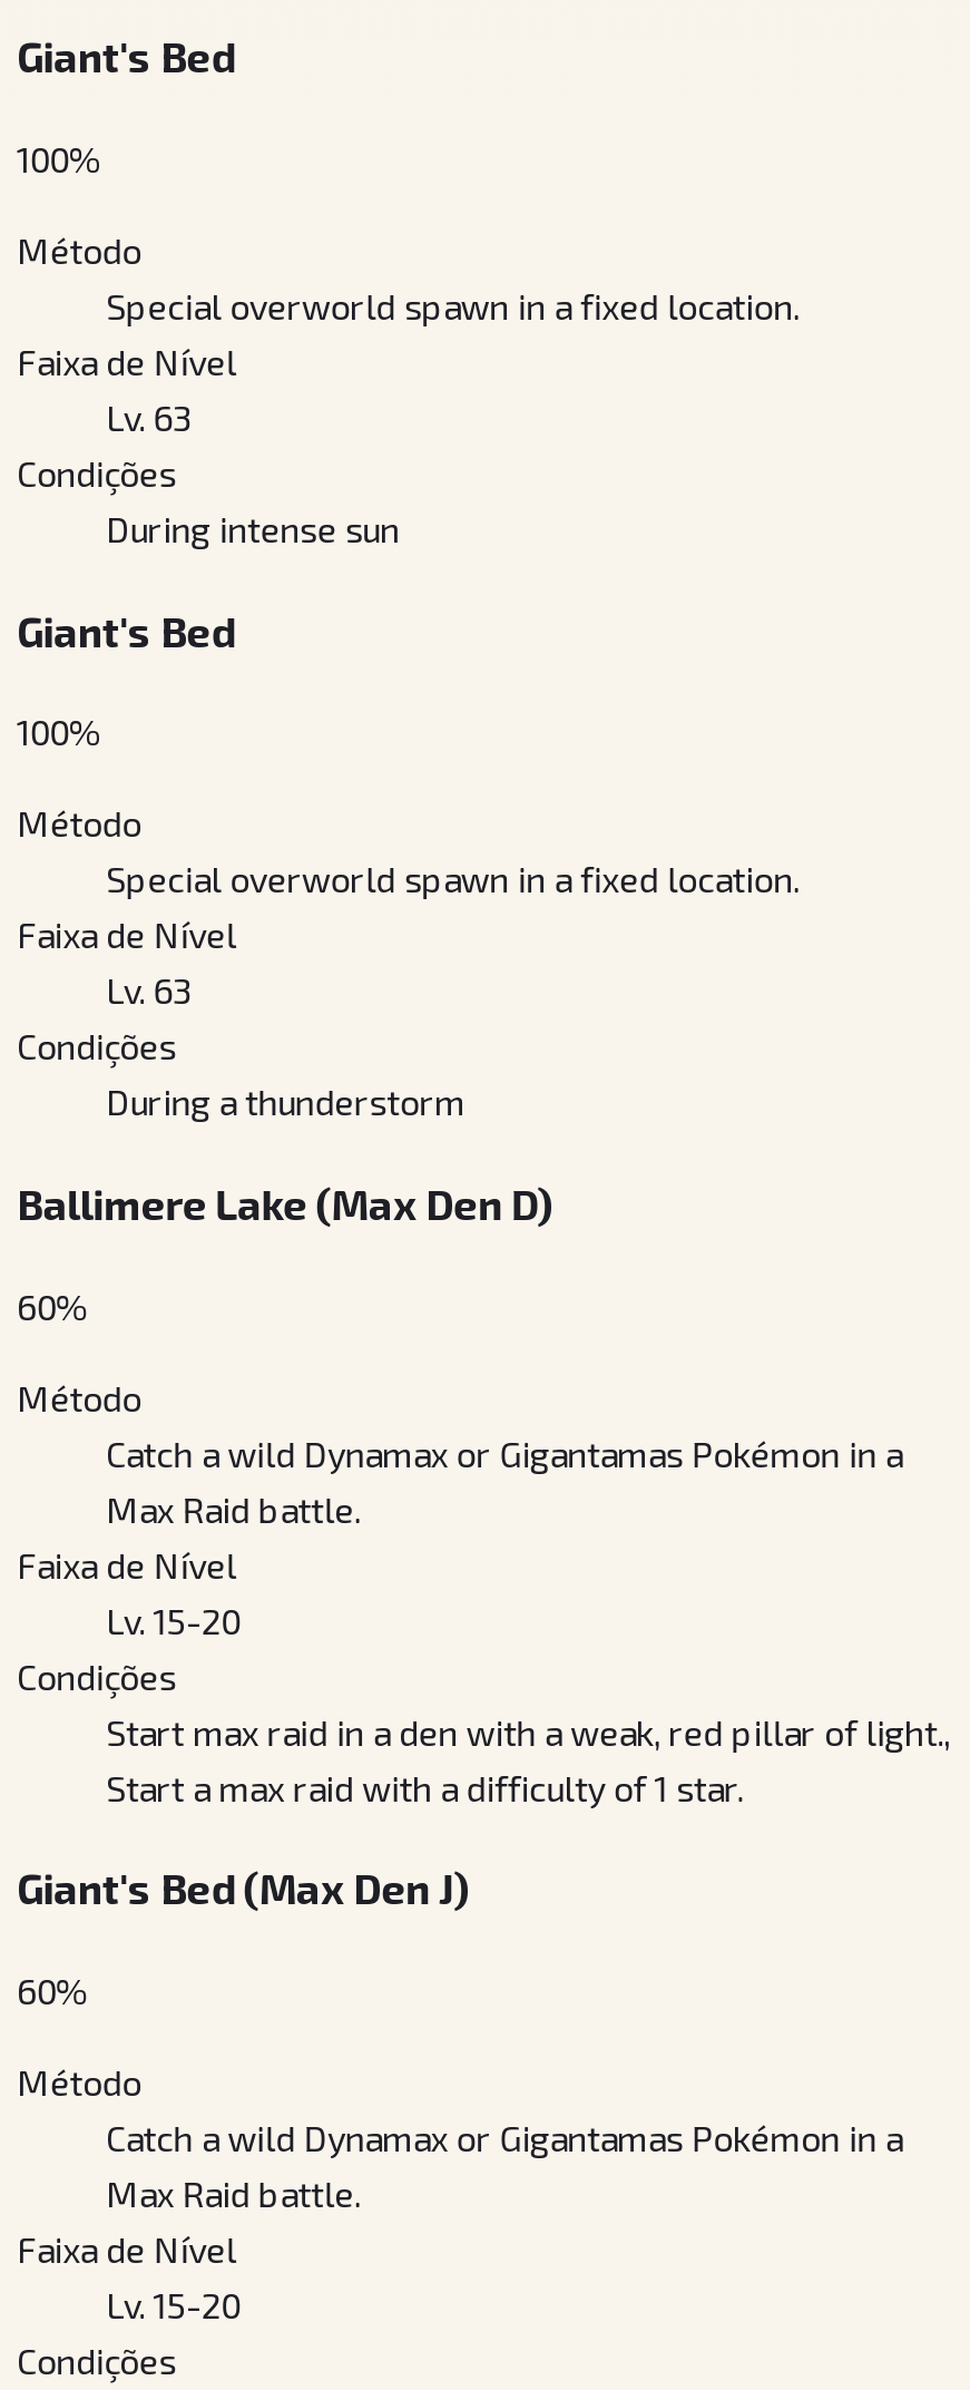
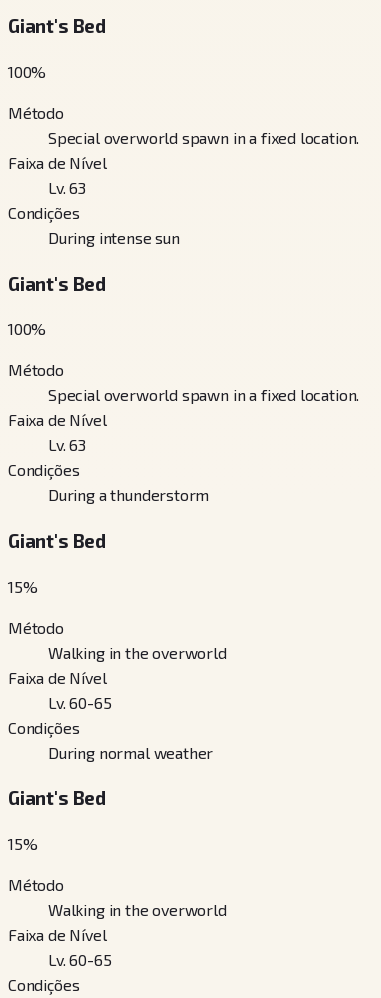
[17,1178,552,1229] Ballimere Lake (Max Den D) -> [8,529,106,552] Giant's Bed
[17,1284,89,1326] 60% -> [8,577,37,596] 15%
[106,1431,903,1529] Catch a wild Dynamax or Gigantamas Pokémon in a | Max Raid battle. -> [48,643,227,662] Walking in the overworld
[106,1598,240,1641] Lv. 15-20 -> [48,693,111,712] Lv. 60-65
[106,1710,950,1808] Start max raid in a den with a weak, red pillar of light., | Start a max raid with a difficulty of 1 star. -> [48,743,213,762] During normal weather
[17,1863,469,1914] Giant's Bed (Max Den J) -> [8,786,106,809] Giant's Bed
[17,1969,89,2011] 60% -> [8,834,37,853] 15%
[106,2116,903,2214] Catch a wild Dynamax or Gigantamas Pokémon in a | Max Raid battle. -> [48,900,227,919] Walking in the overworld
[106,2283,240,2326] Lv. 15-20 -> [48,950,111,969] Lv. 60-65

